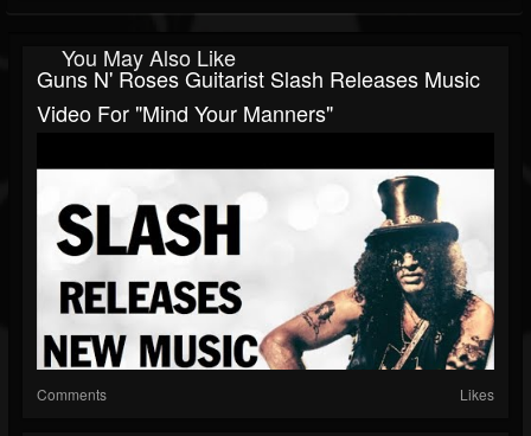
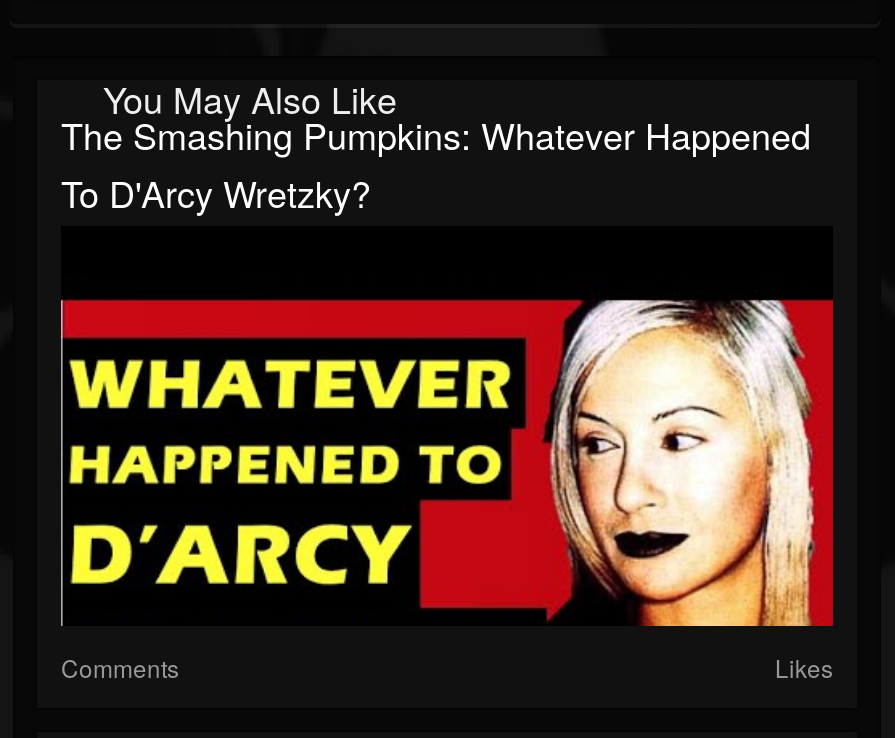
[37,63,480,128] Guns N' Roses Guitarist Slash Releases Music | Video For "Mind Your Manners" -> [61,108,811,218] The Smashing Pumpkins: Whatever Happened | To D'Arcy Wretzky?
[36,167,495,371] [image] -> [59,286,835,628] [image]

